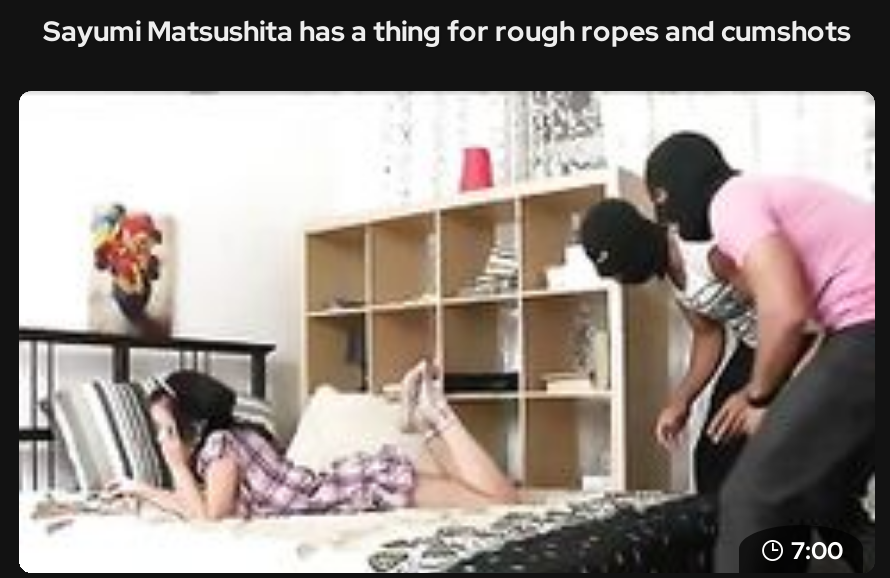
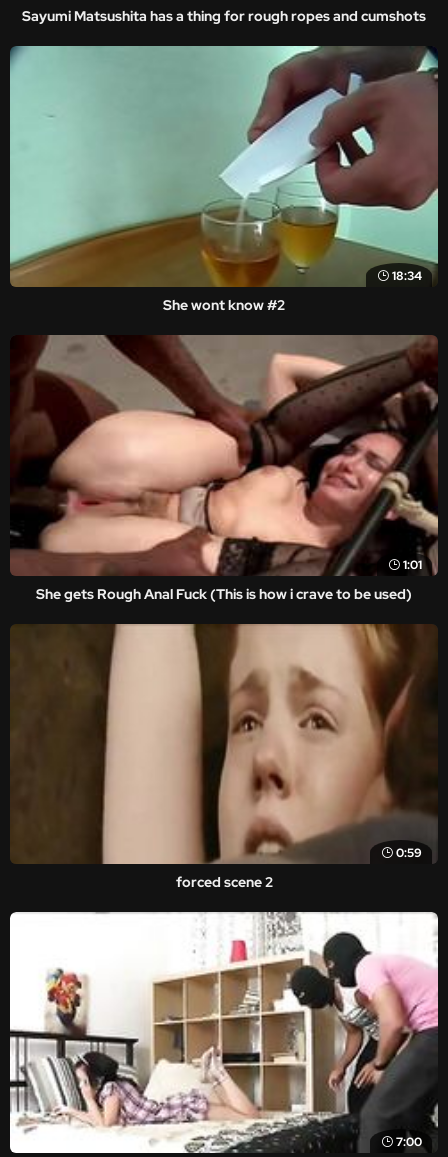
none -> [9,45,439,314] [image] | 18:34 | She wont know #2
none -> [10,334,439,602] [image] | 1:01 | She gets Rough Anal Fuck (This is how i crave to be used)
none -> [10,623,438,891] [image] | 0:59 | forced scene 2

